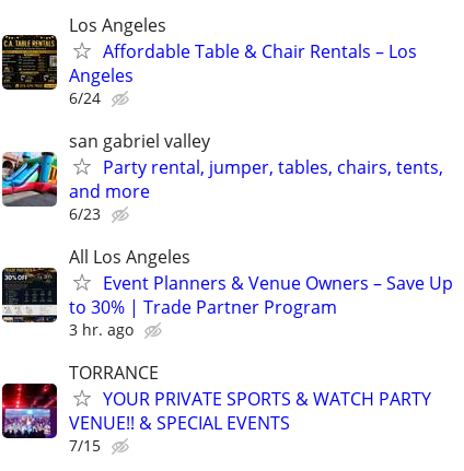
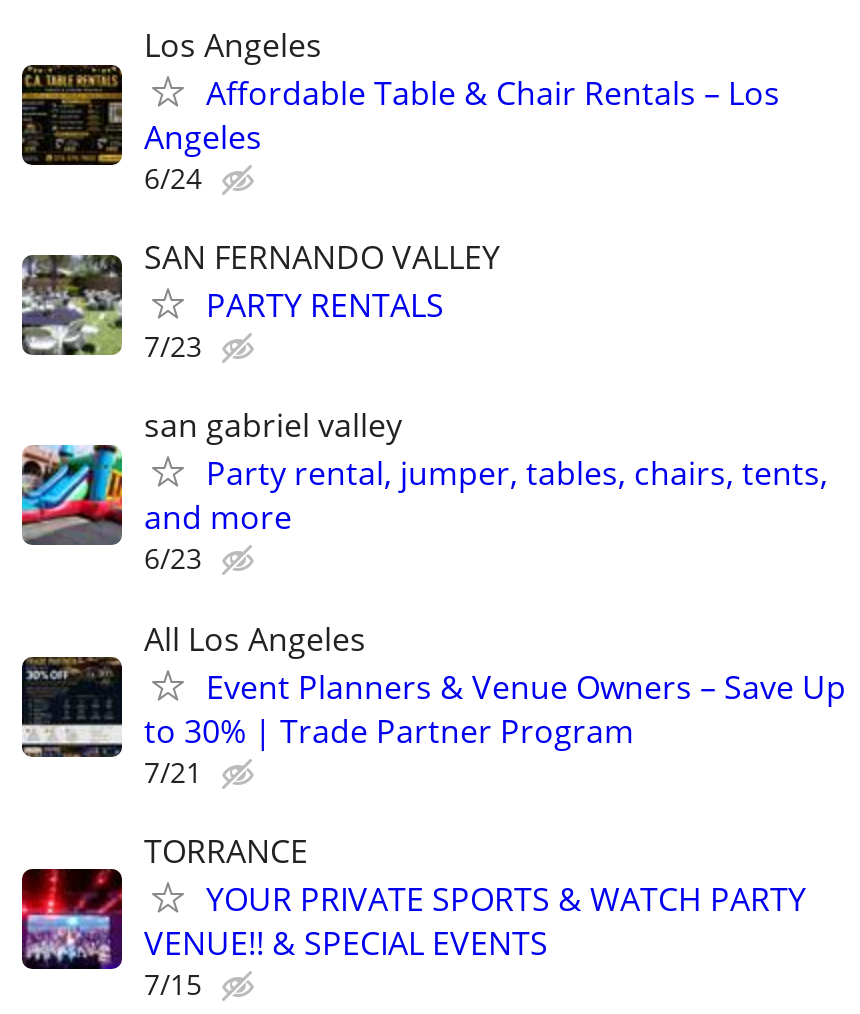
none -> [20,235,500,365] [image] | SAN FERNANDO VALLEY | PARTY RENTALS | 7/23
[69,319,134,340] 3 hr. ago -> [144,752,202,790] 7/21

